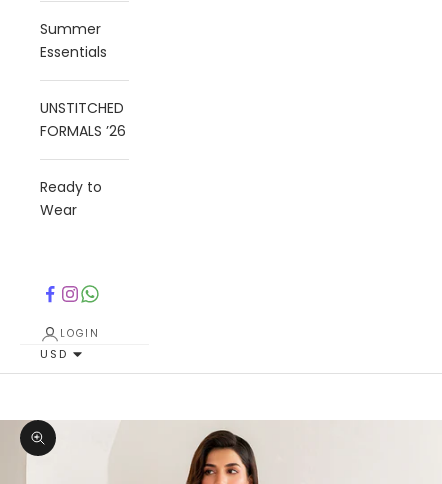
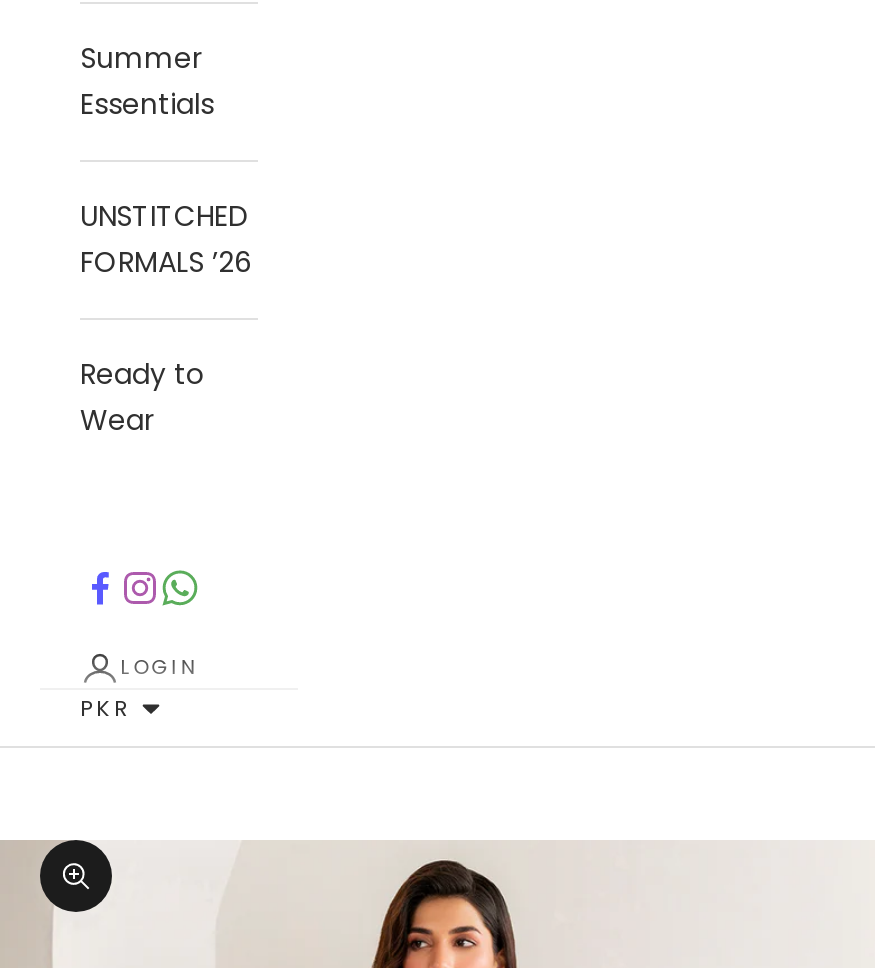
[40,346,68,362] USD -> [80,691,132,723] PKR

